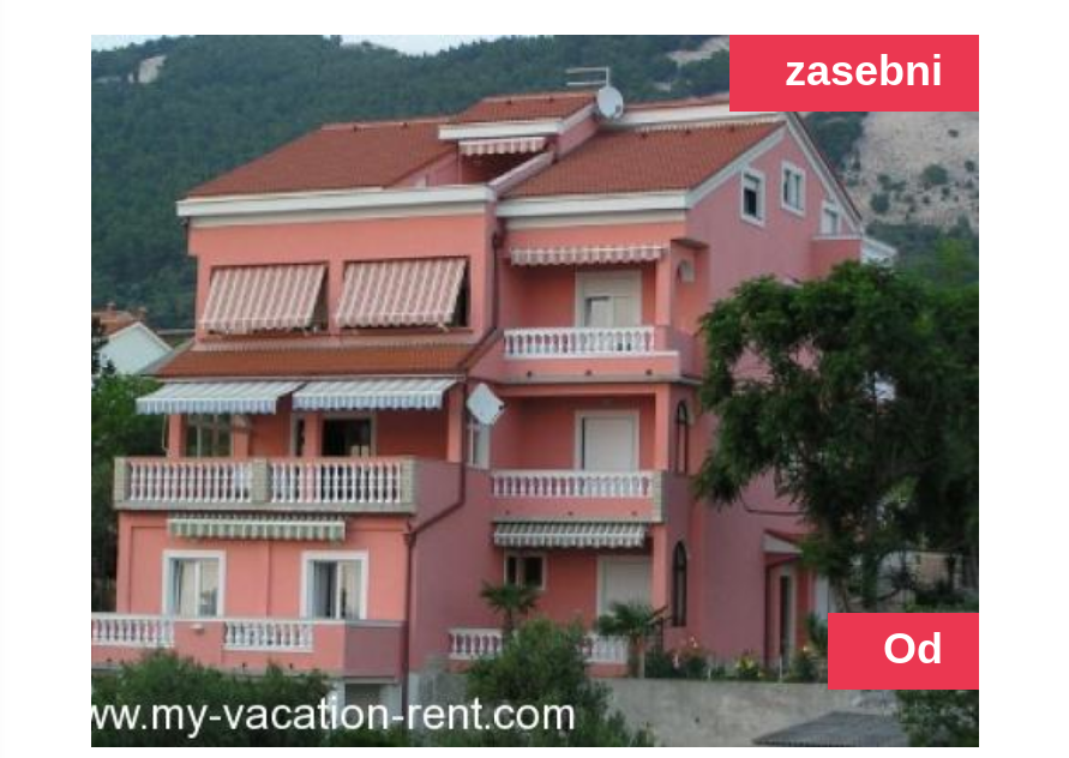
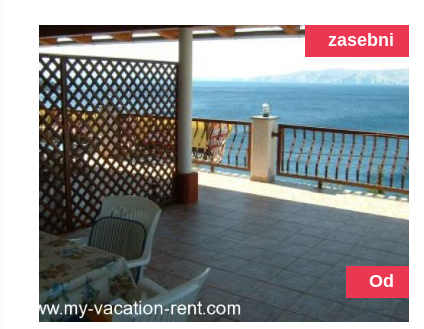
[89,32,981,747] [image] -> [38,24,410,322] [image]

